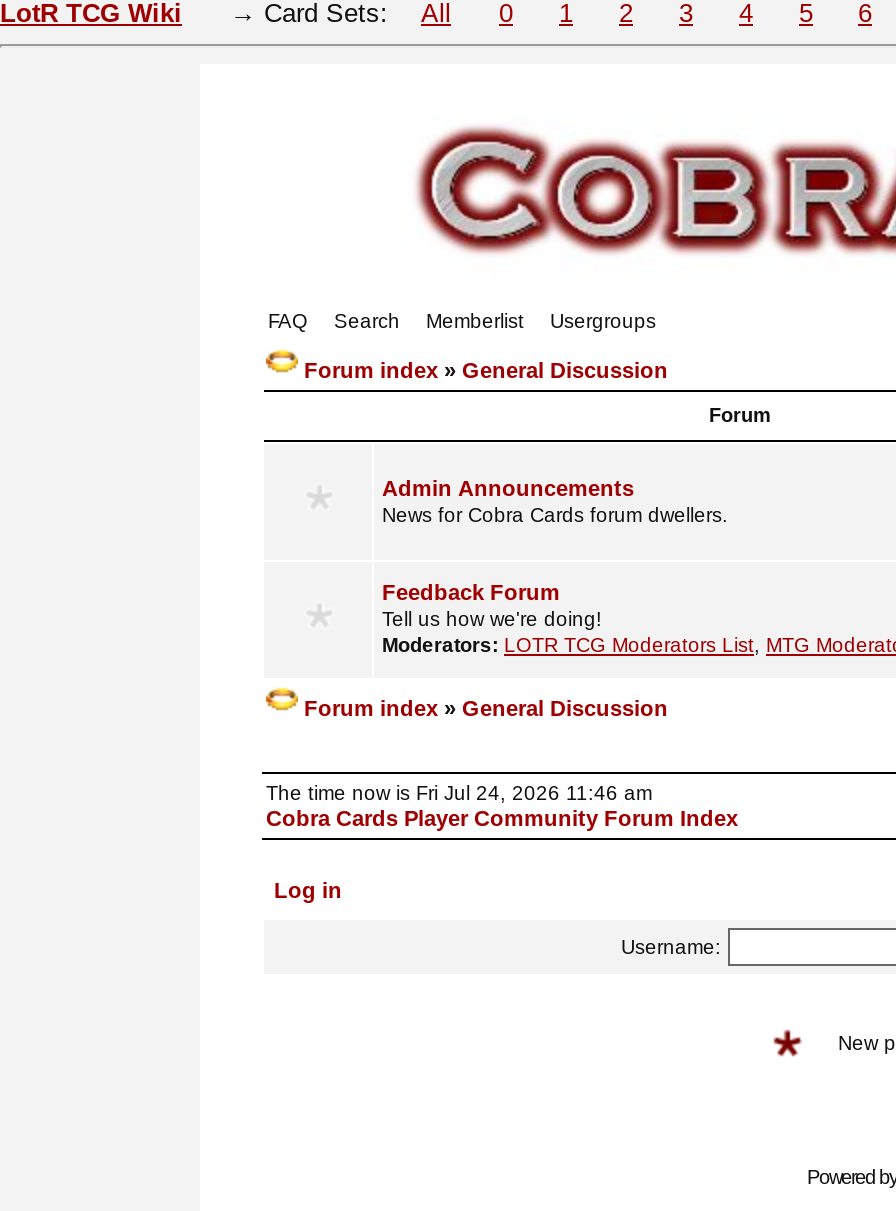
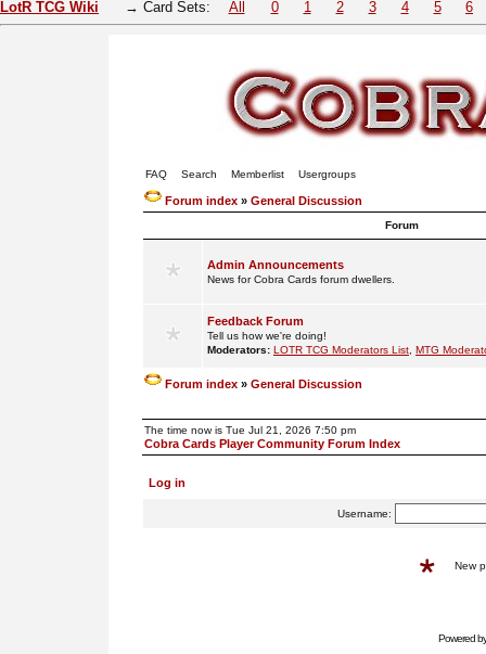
[266,782,652,804] The time now is Fri Jul 24, 2026 11:46 am -> [144,424,356,436] The time now is Tue Jul 21, 2026 7:50 pm

